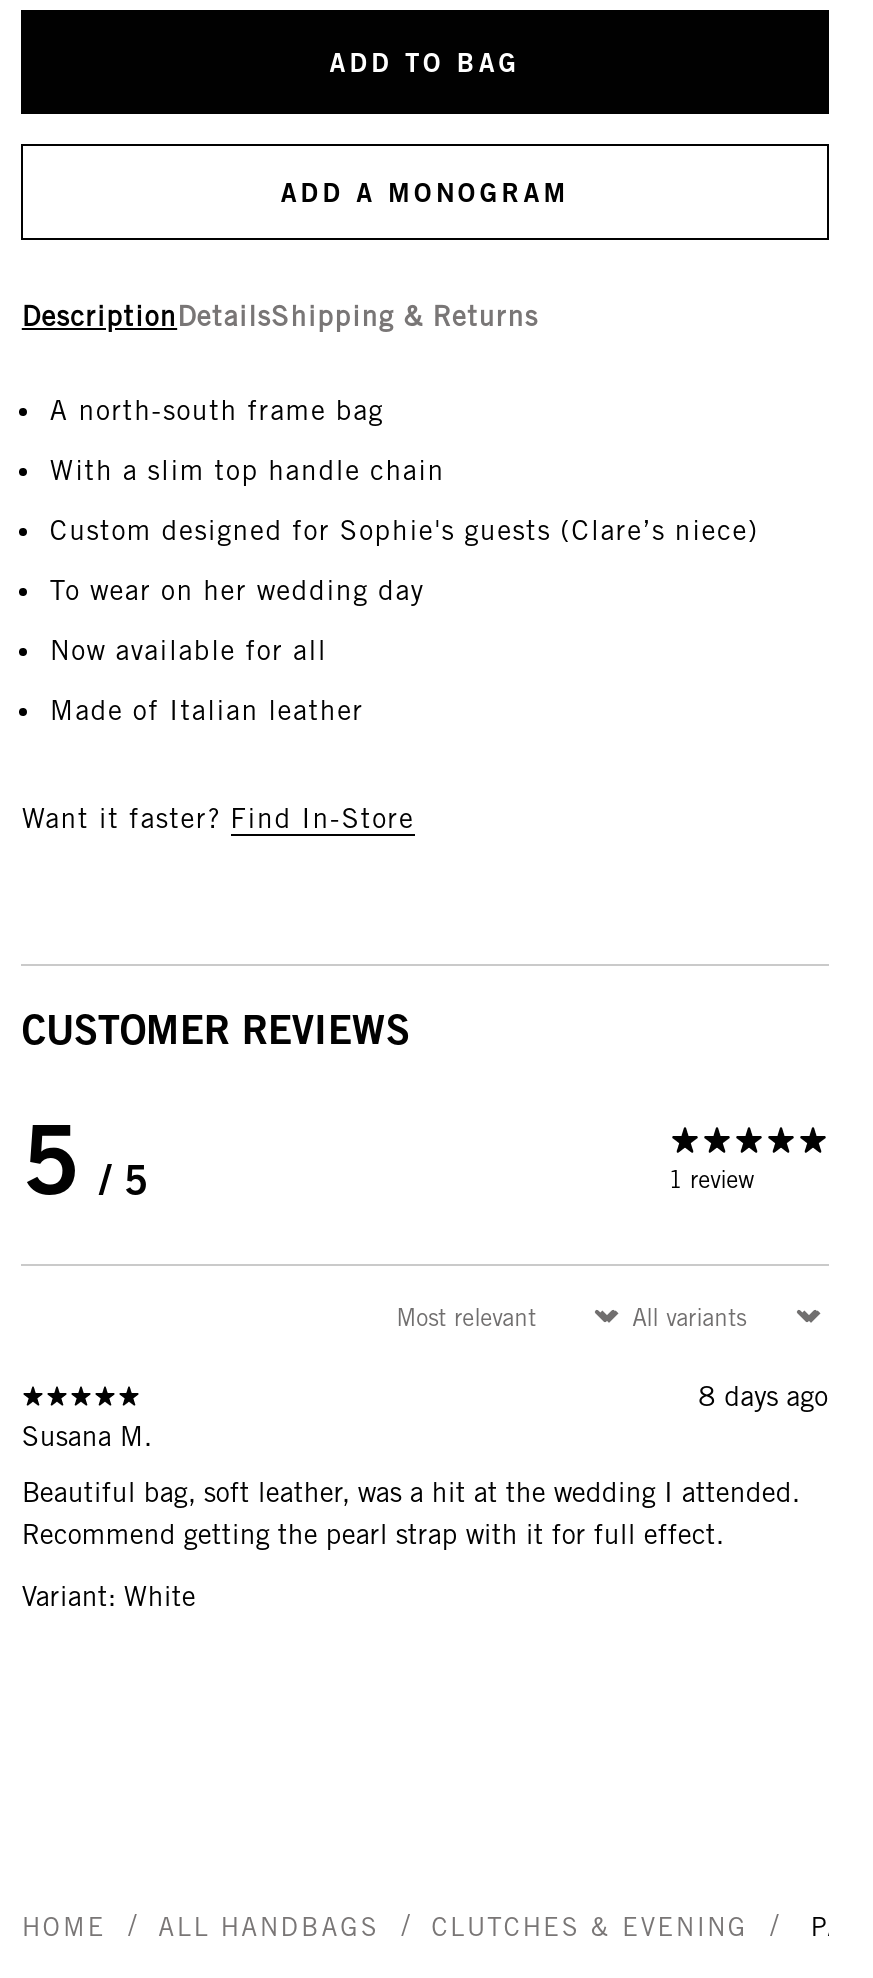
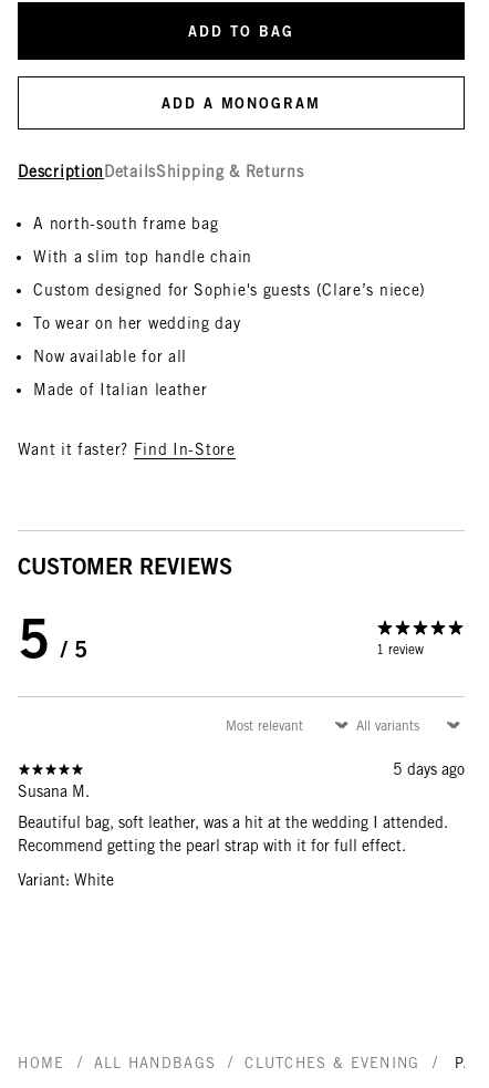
[698,1380,828,1412] 8 days ago -> [392,760,464,778] 5 days ago

